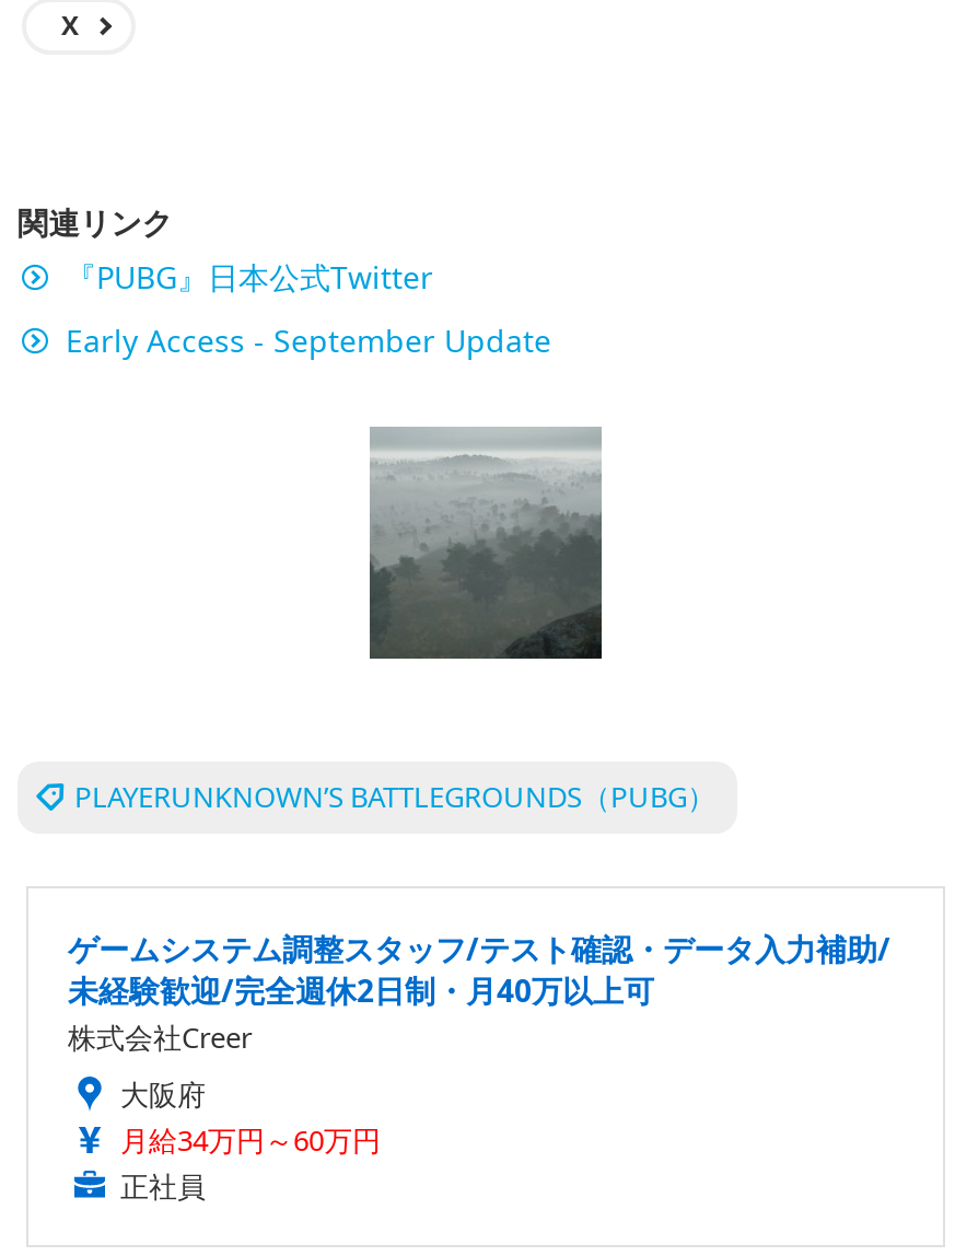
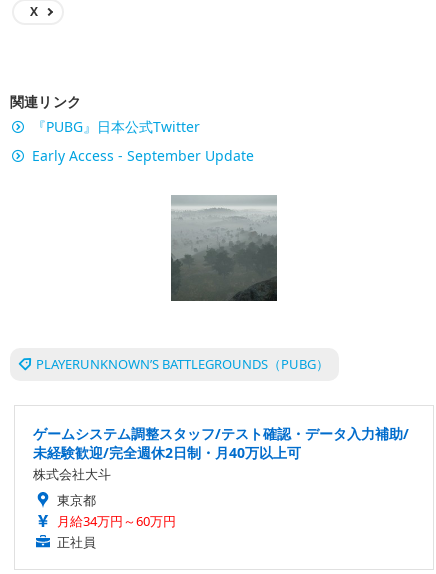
[68,1018,252,1114] 株式会社Creer | 大阪府 -> [33,465,111,509] 株式会社大斗 | 東京都

